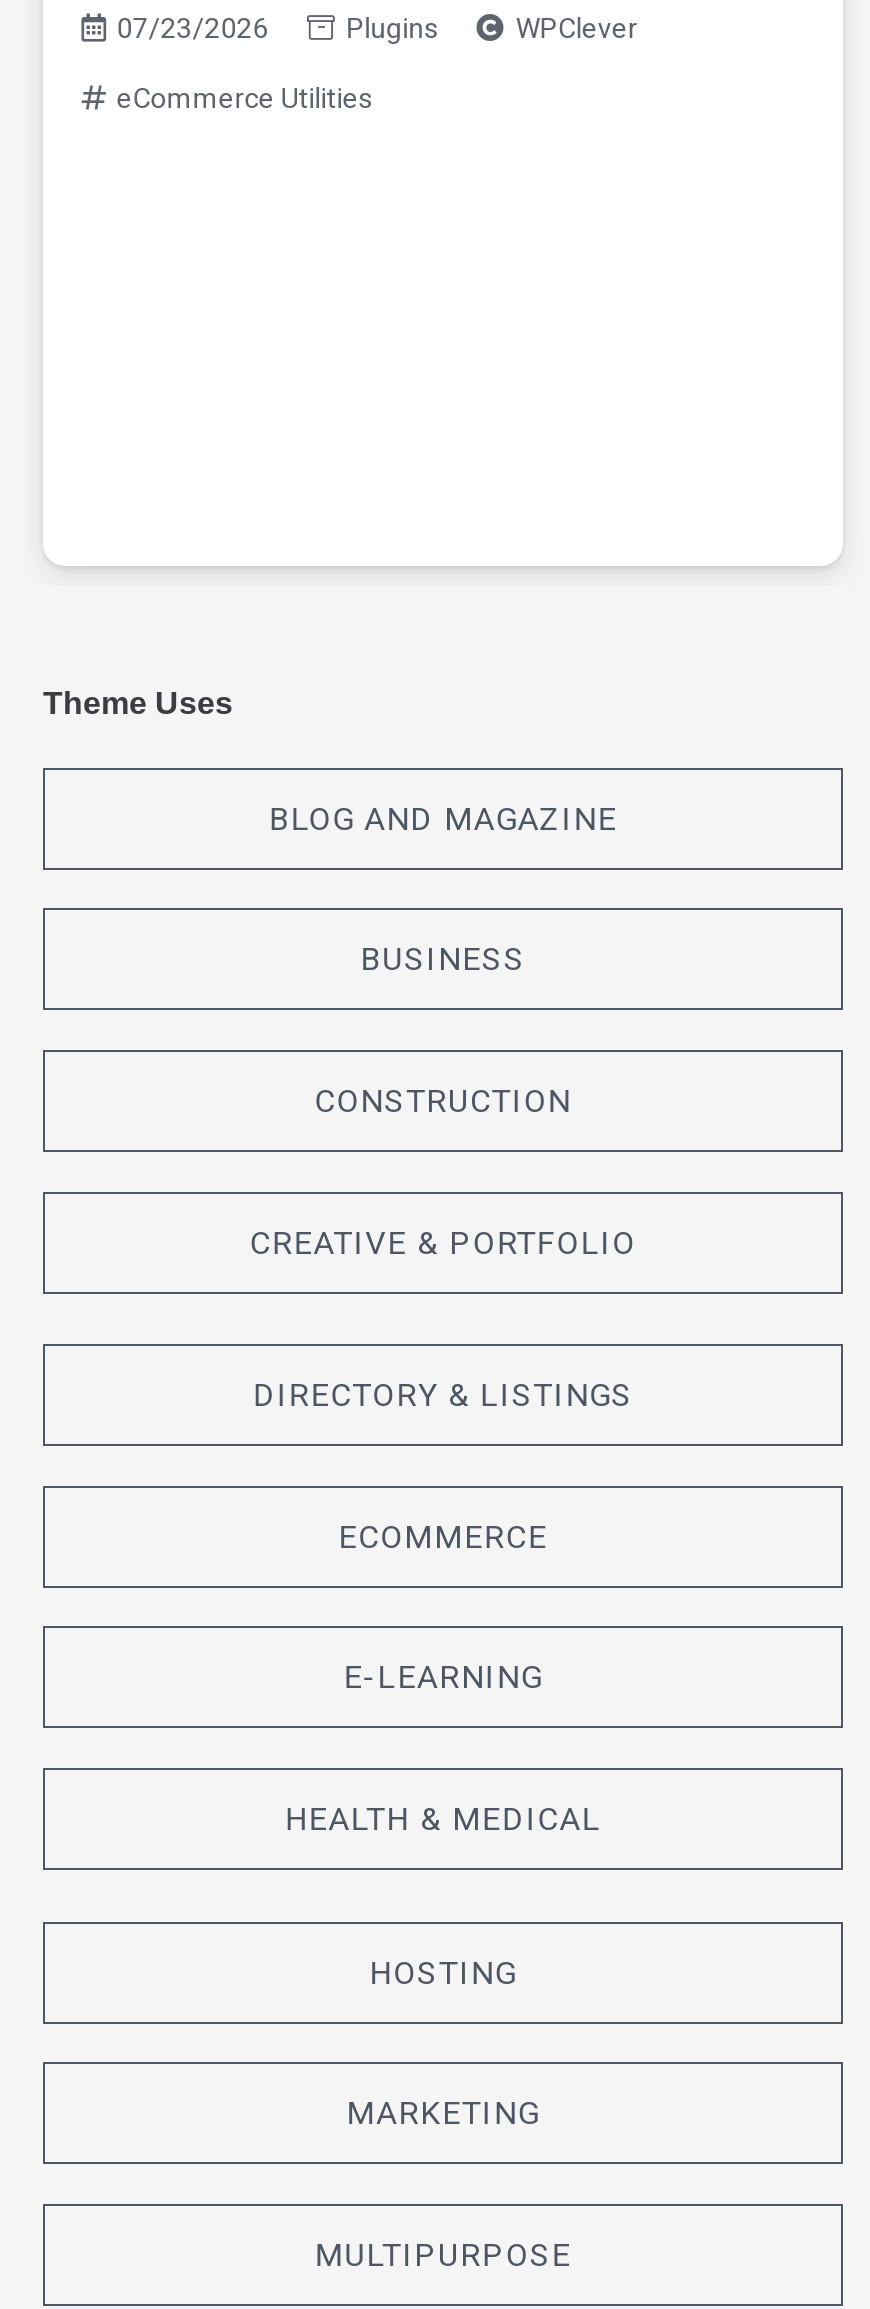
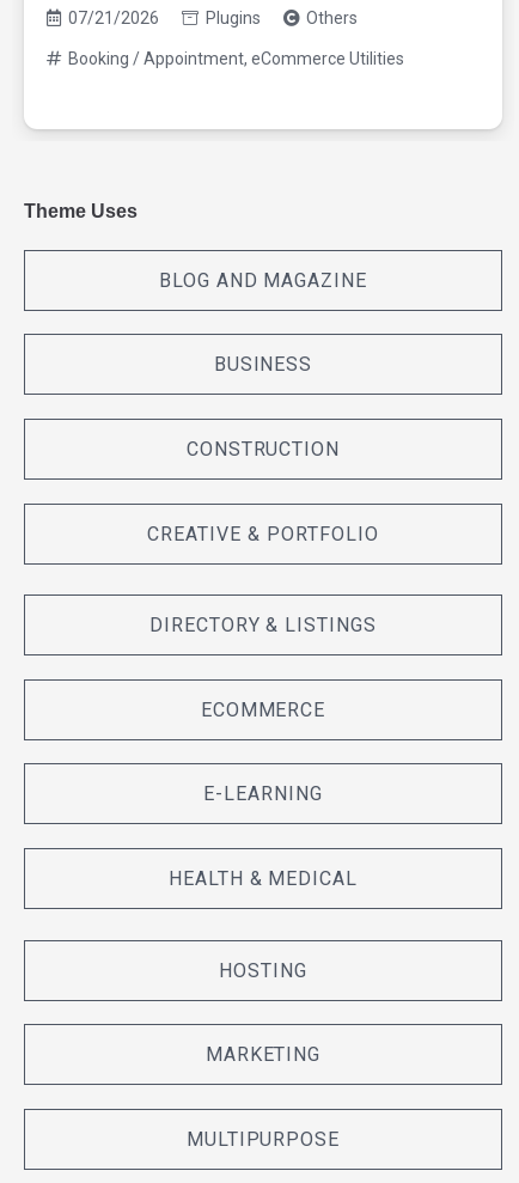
[117,12,269,44] 07/23/2026 -> [68,8,159,27] 07/21/2026
[516,12,638,44] WPClever -> [306,8,358,27] Others
[117,81,373,113] eCommerce Utilities -> [68,49,404,68] Booking / Appointment, eCommerce Utilities

